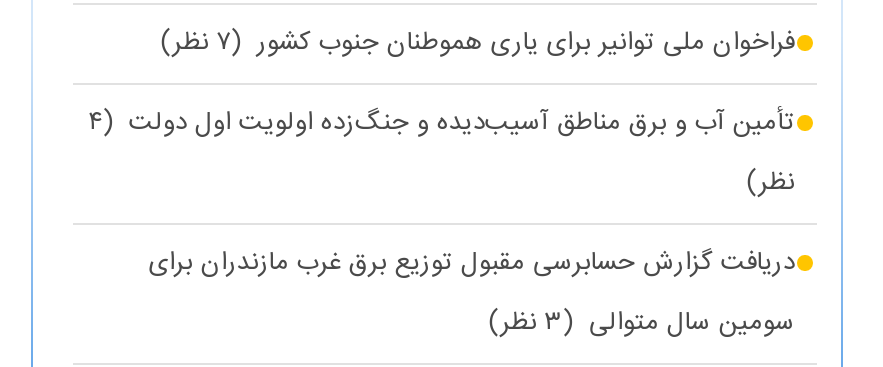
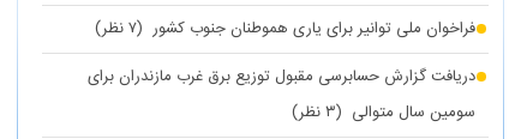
[89,101,795,205] تأمین آب و برق مناطق آسیب‌دیده و جنگ‌زده اولویت اول دولت (۴ | نظر) -> none

